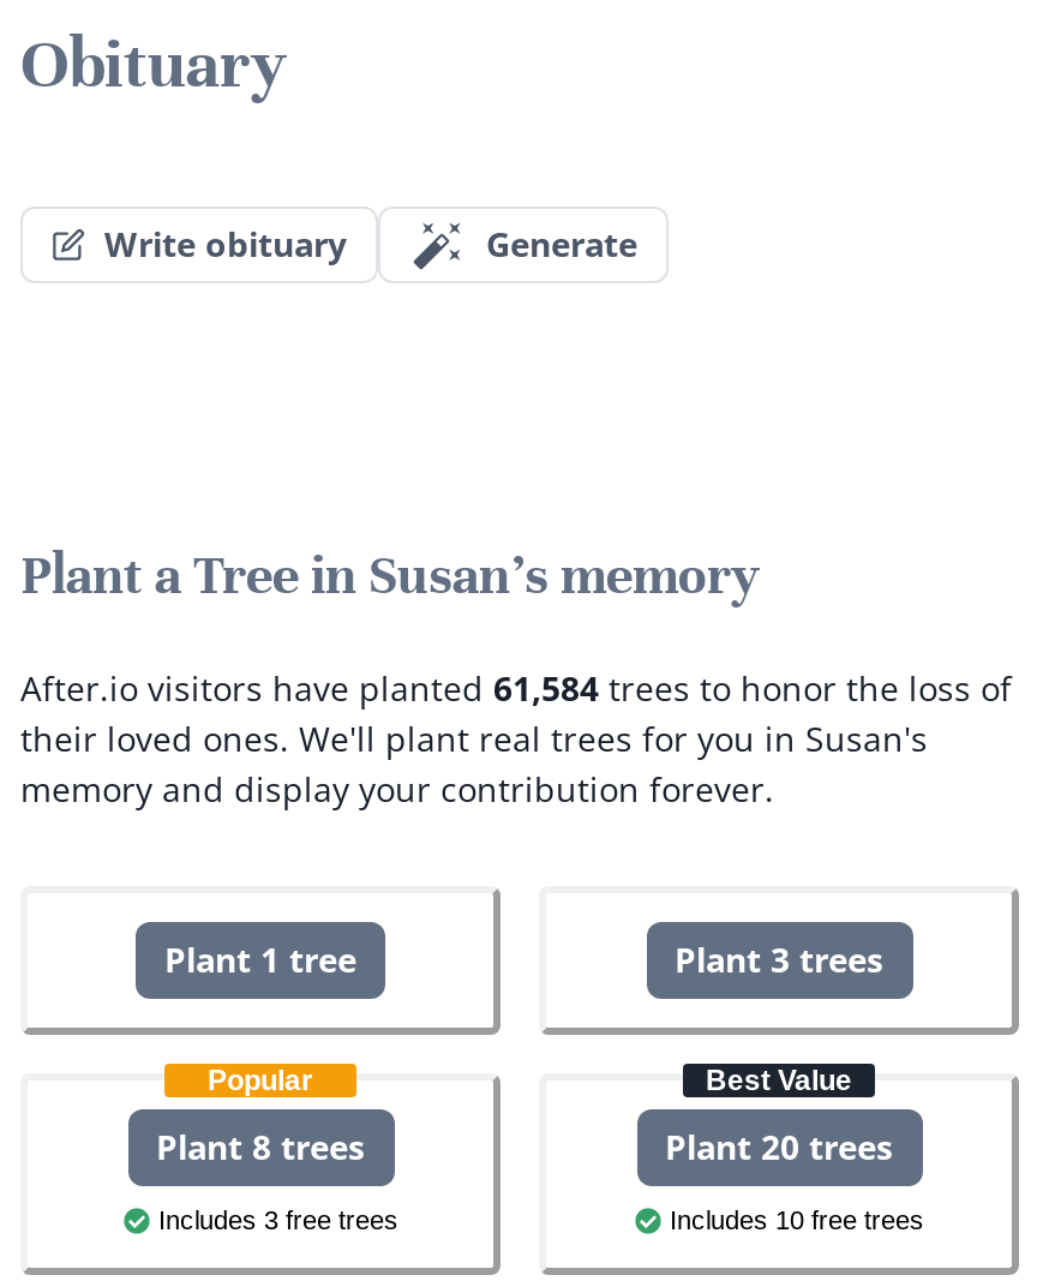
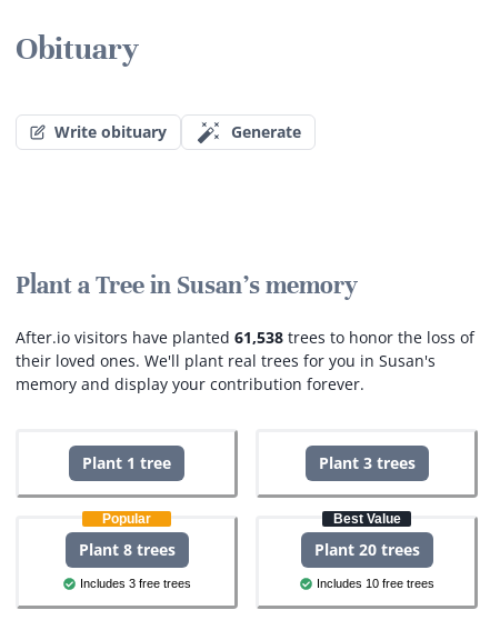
[20,665,1012,711] After.io visitors have planted 61,584 trees to honor the loss of -> [16,327,474,348] After.io visitors have planted 61,538 trees to honor the loss of

